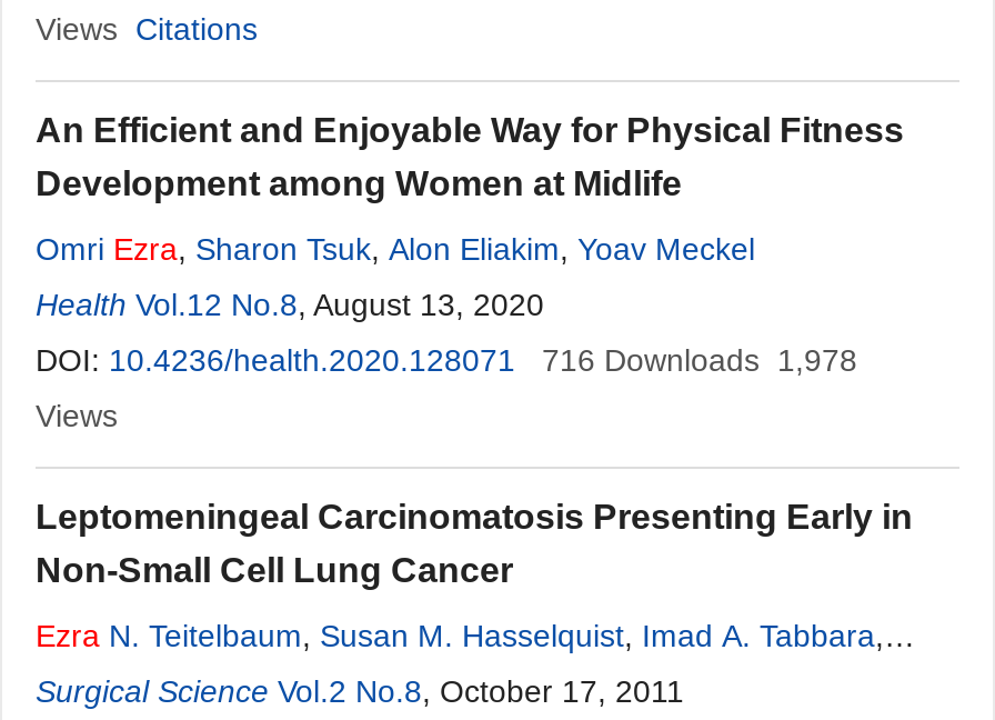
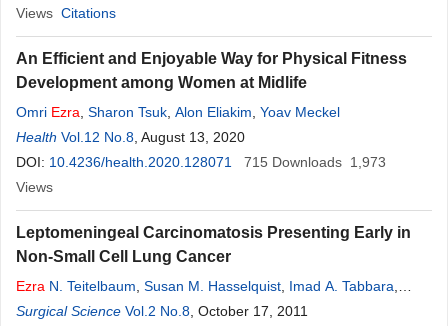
[36,342,857,378] DOI: 10.4236/health.2020.128071 716 Downloads 1,978 -> [16,154,386,170] DOI: 10.4236/health.2020.128071 715 Downloads 1,973

